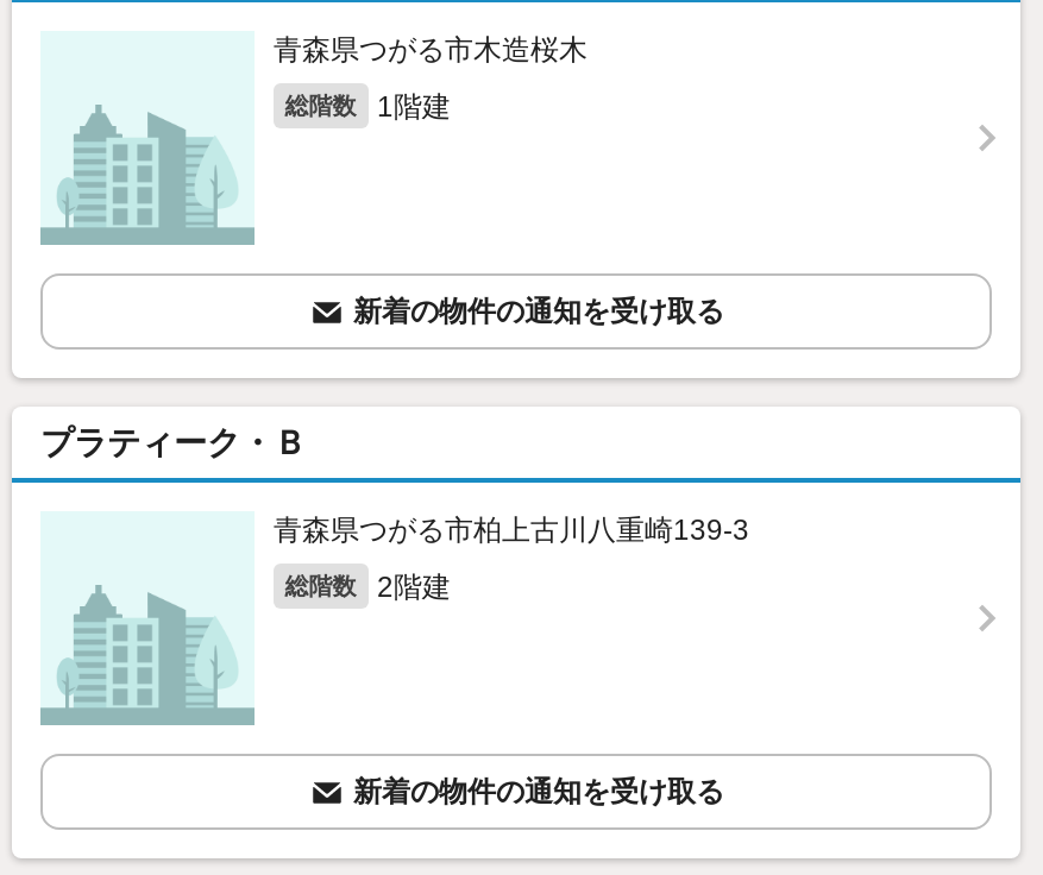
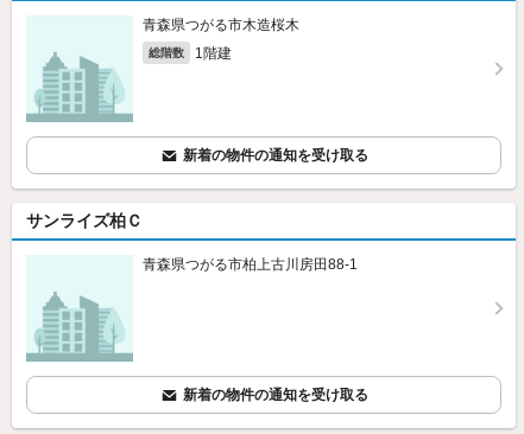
[40,423,749,604] プラティーク・Ｂ | 青森県つがる市柏上古川八重崎139‐3 | 総階数 | 2階建 -> [26,211,358,273] サンライズ柏Ｃ | 青森県つがる市柏上古川房田88‐1

